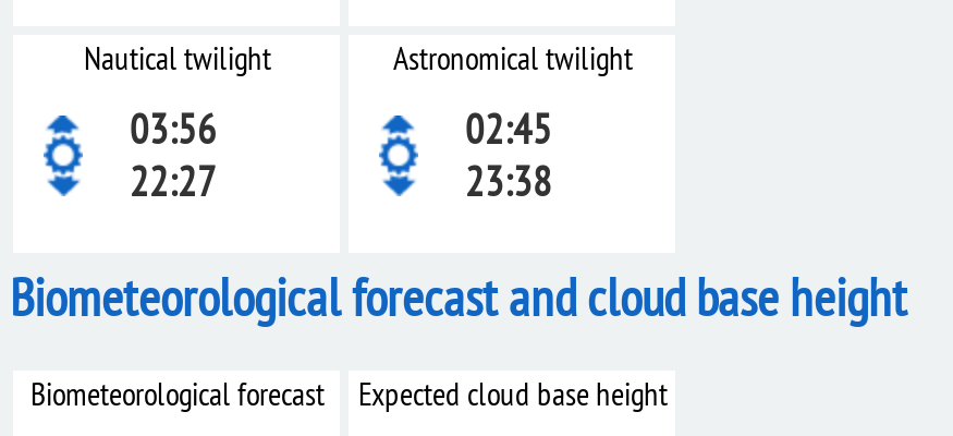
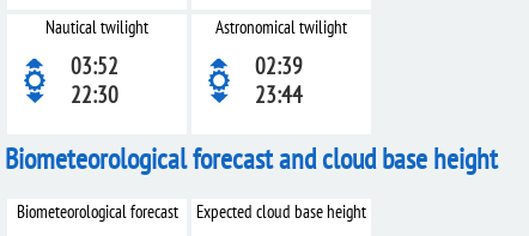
[130,103,217,155] 03:56 -> [71,52,119,81] 03:52
[465,103,552,155] 02:45 -> [256,52,303,81] 02:39
[130,155,217,208] 22:27 -> [71,81,119,109] 22:30
[465,155,552,208] 23:38 -> [256,81,303,109] 23:44

